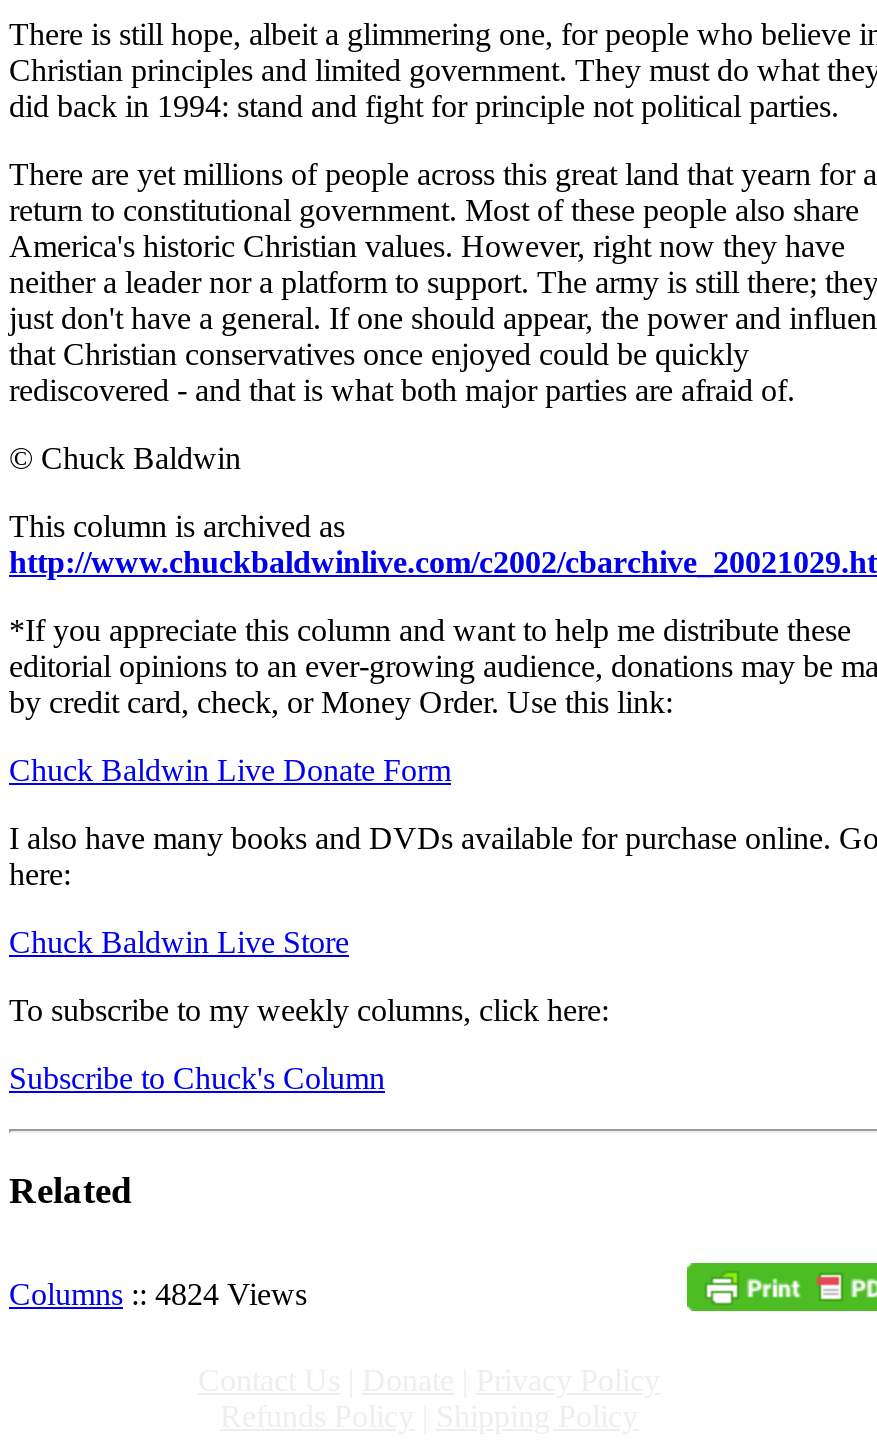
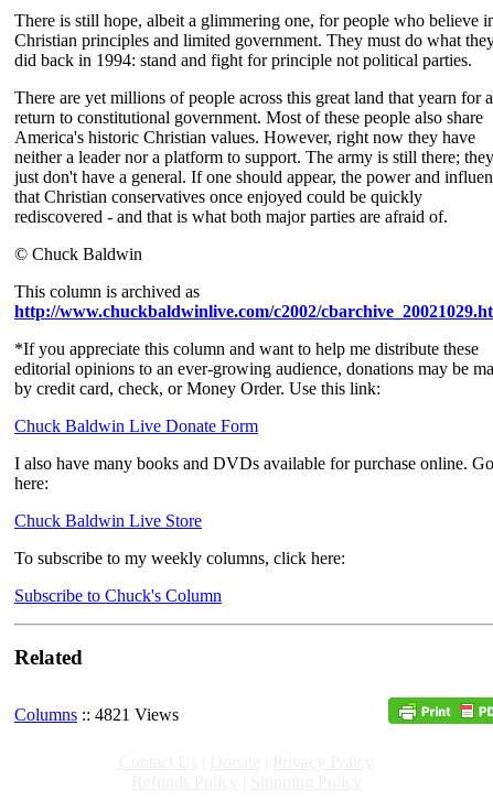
[9,1276,307,1310] Columns:: 4824 Views -> [14,705,179,723] Columns:: 4821 Views

